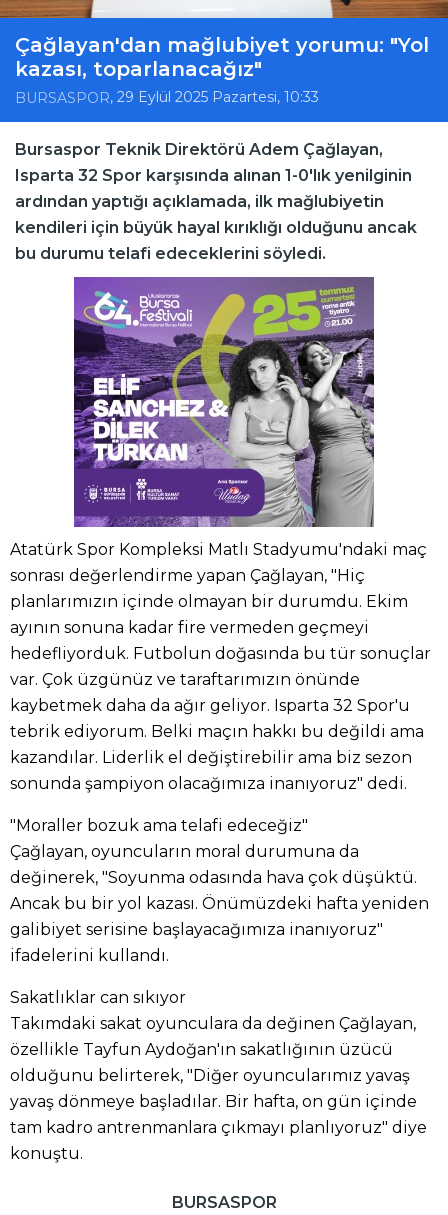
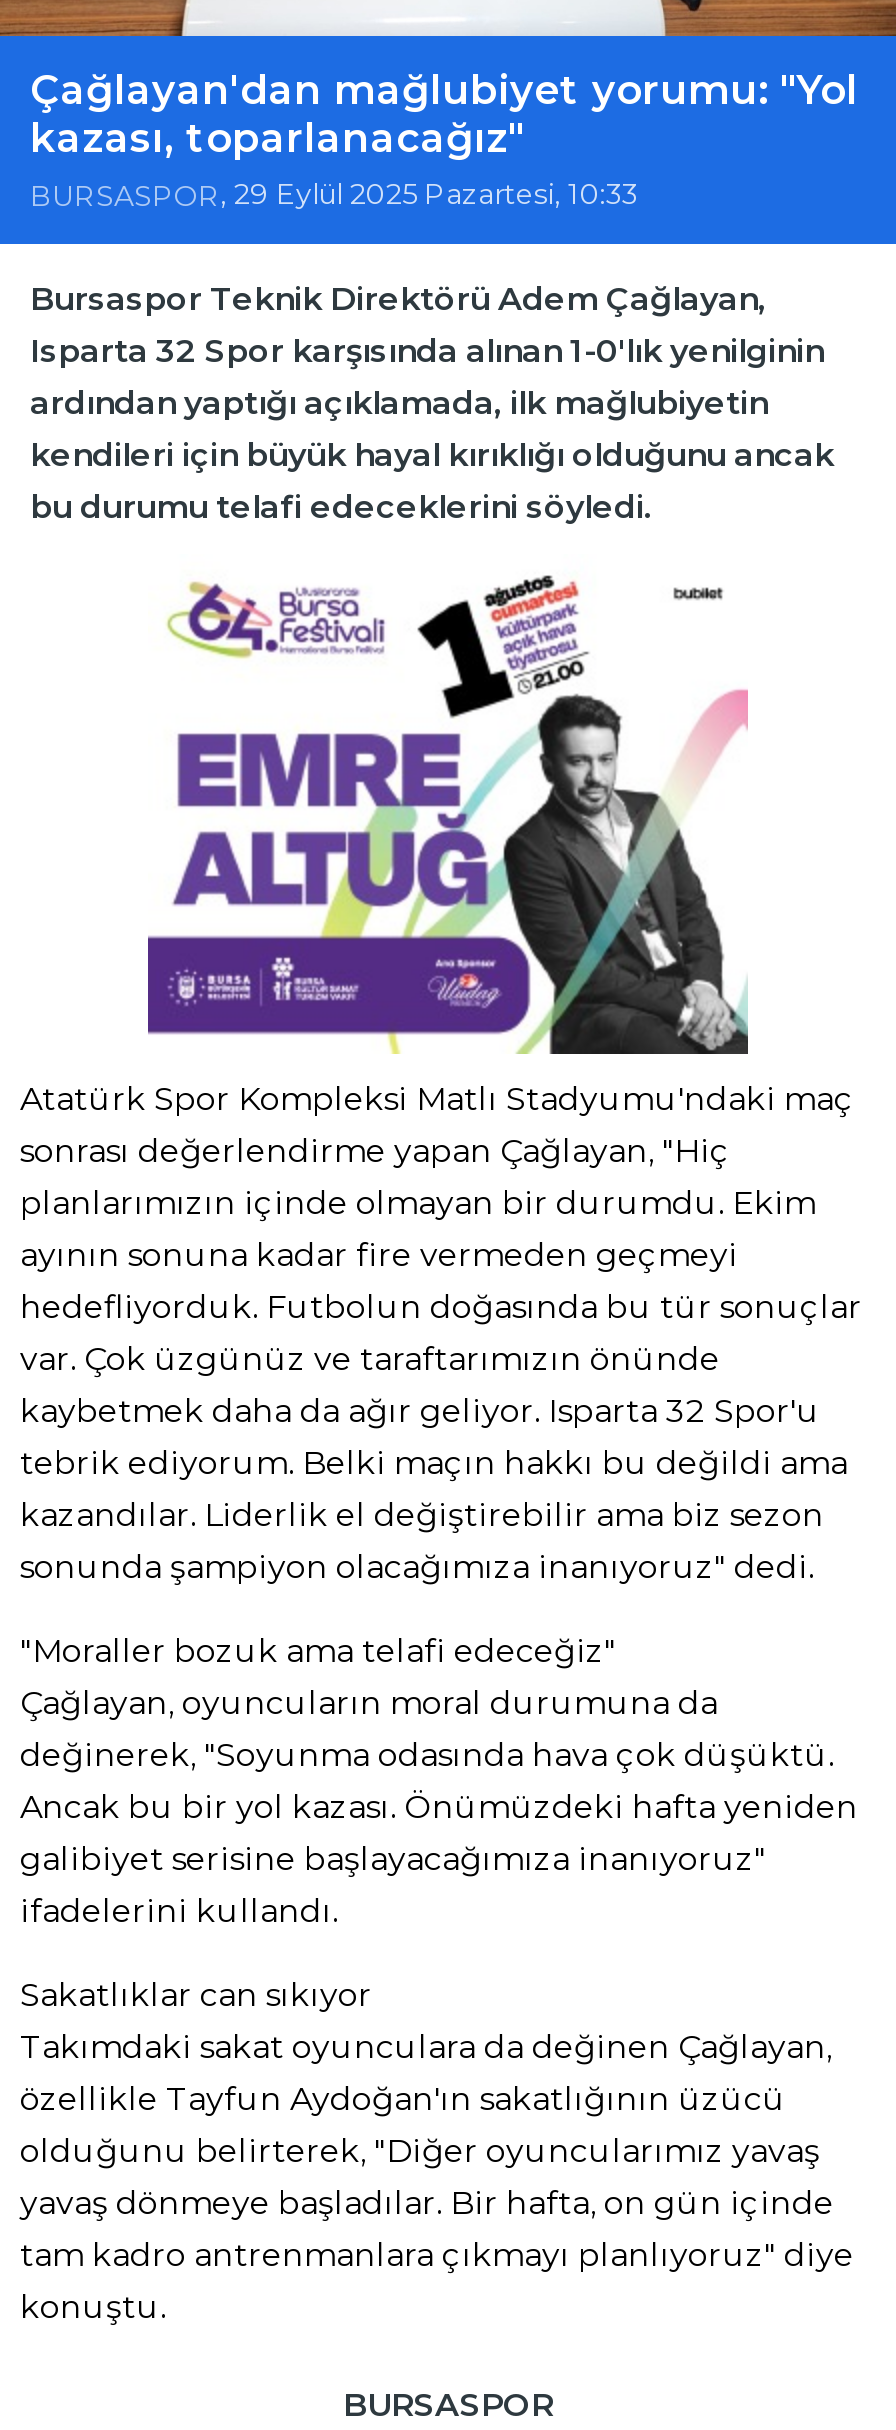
[73,276,375,528] [image] -> [148,554,748,1056] [image]

